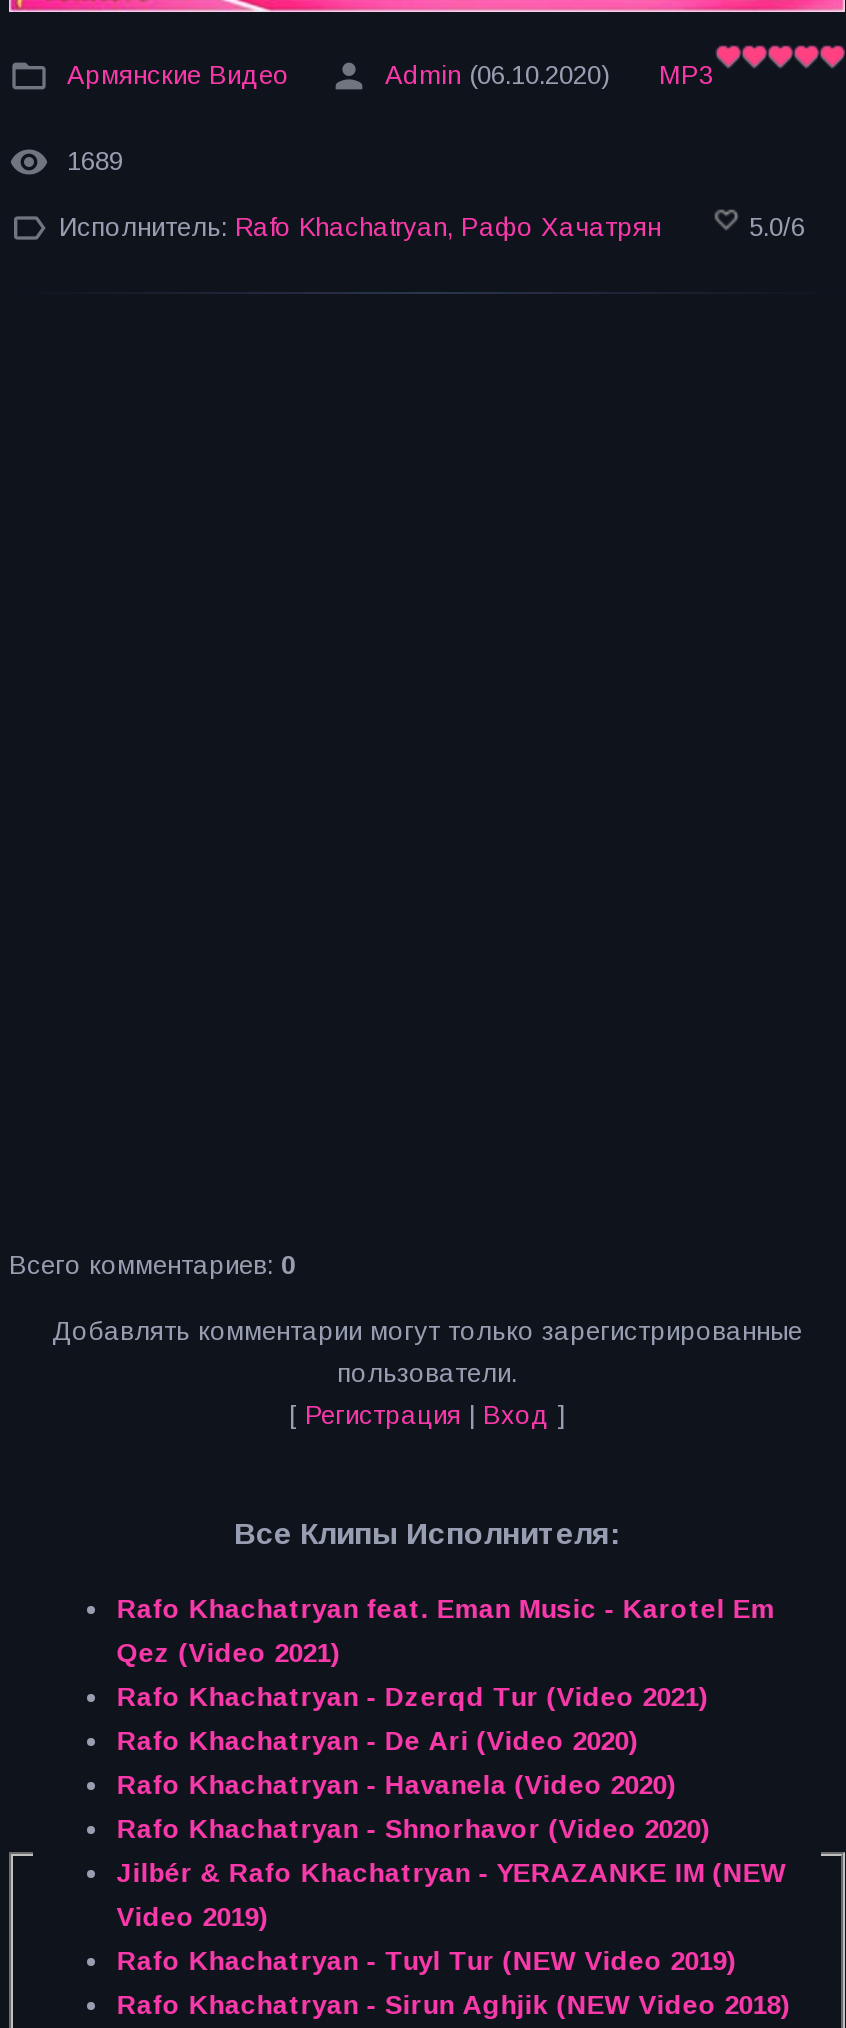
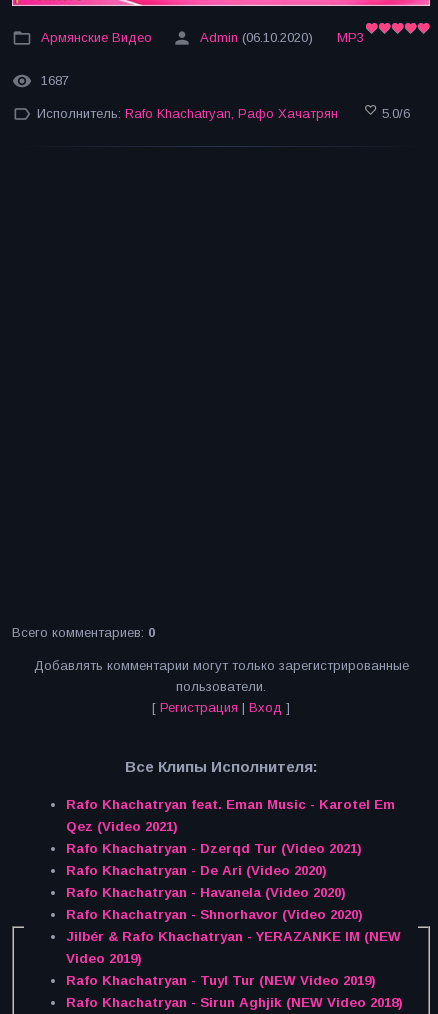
[67,146,123,176] 1689 -> [41,73,69,88] 1687

